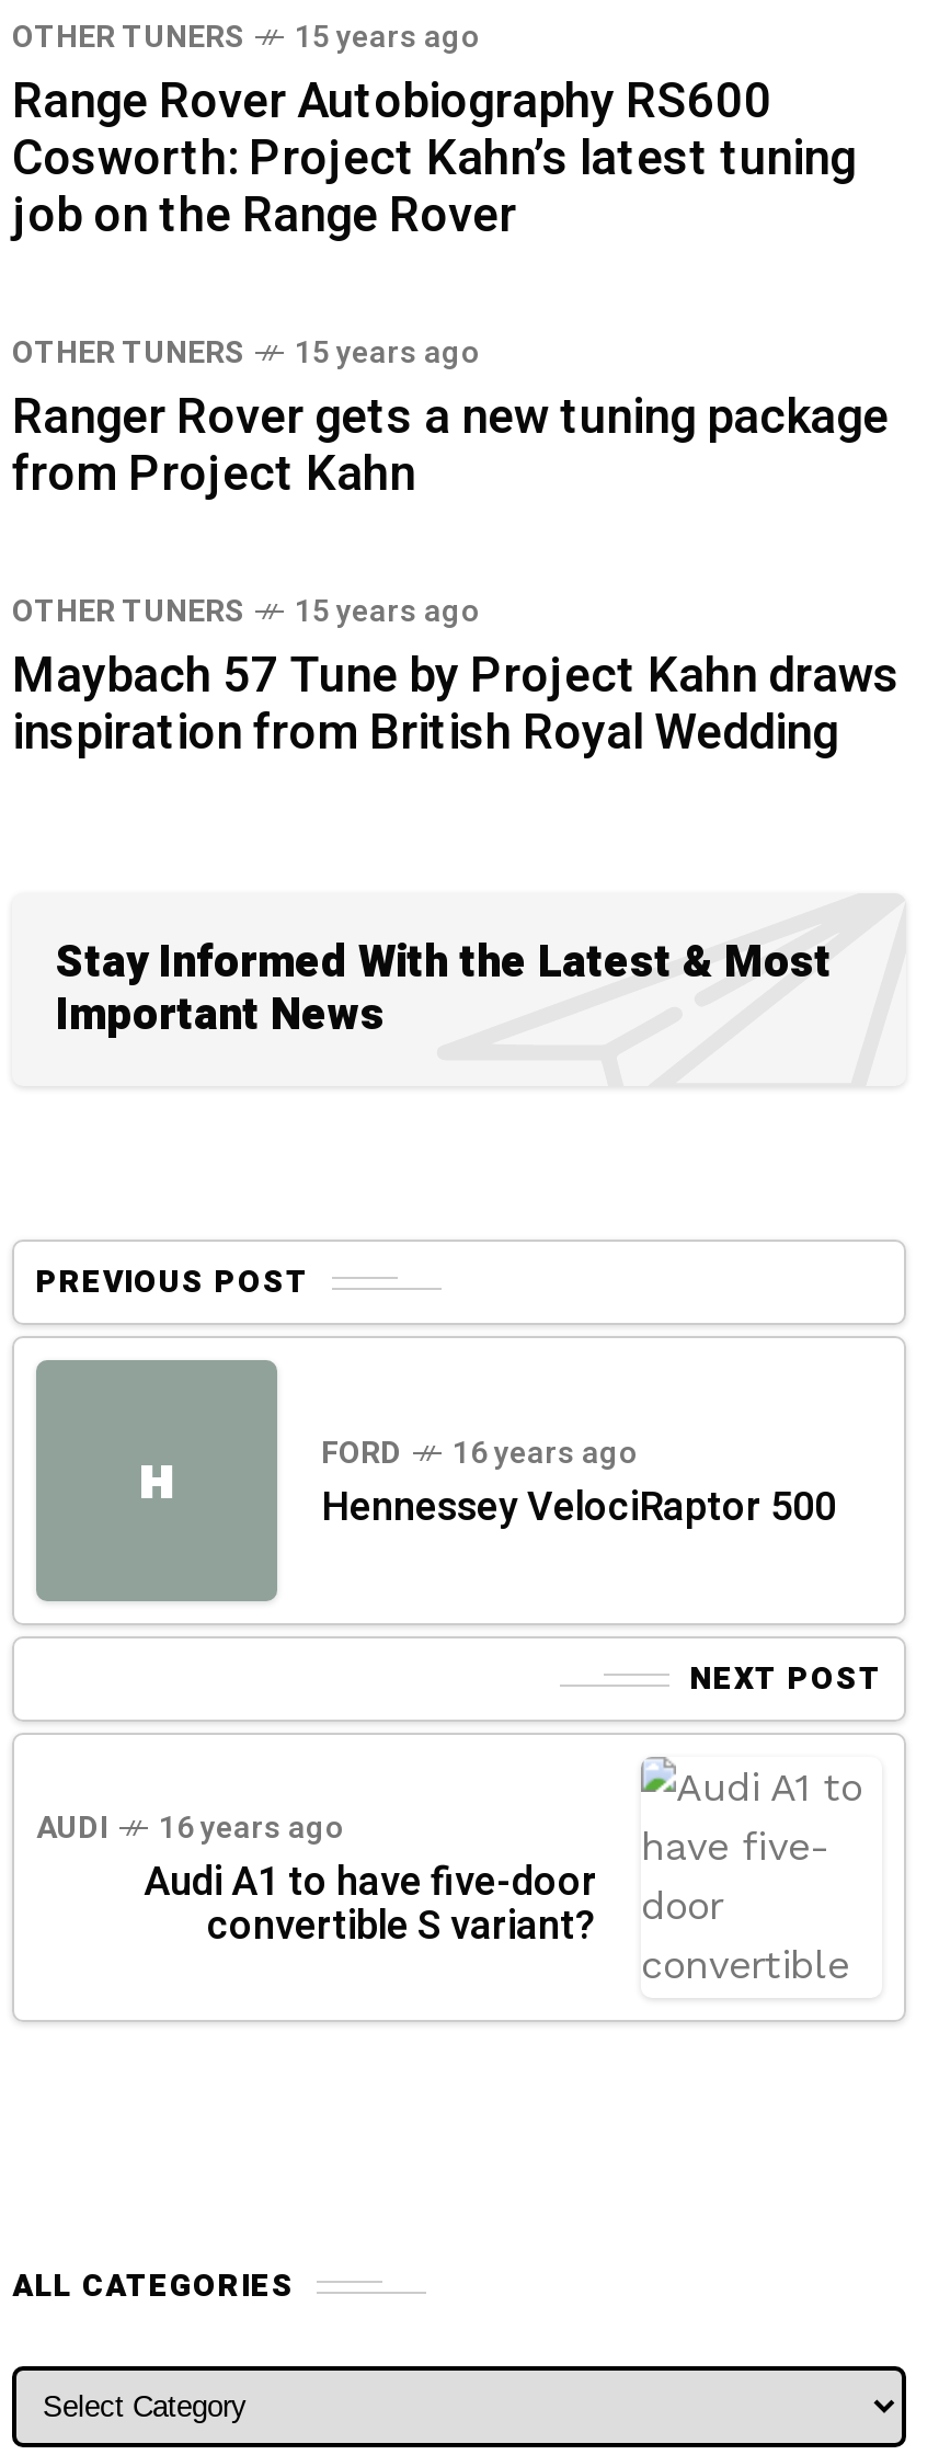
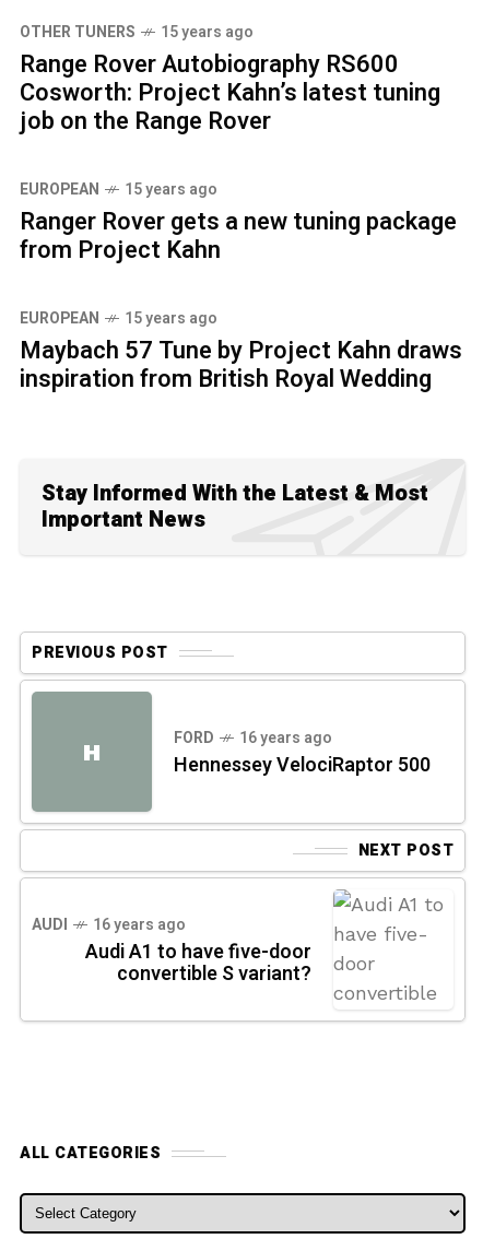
[12,331,244,377] OTHER TUNERS -> [20,179,99,202] EUROPEAN
[12,590,244,636] OTHER TUNERS -> [20,308,99,331] EUROPEAN

